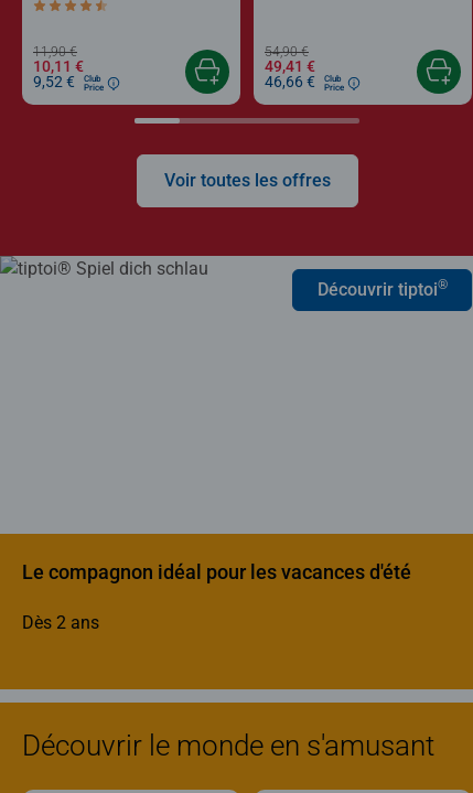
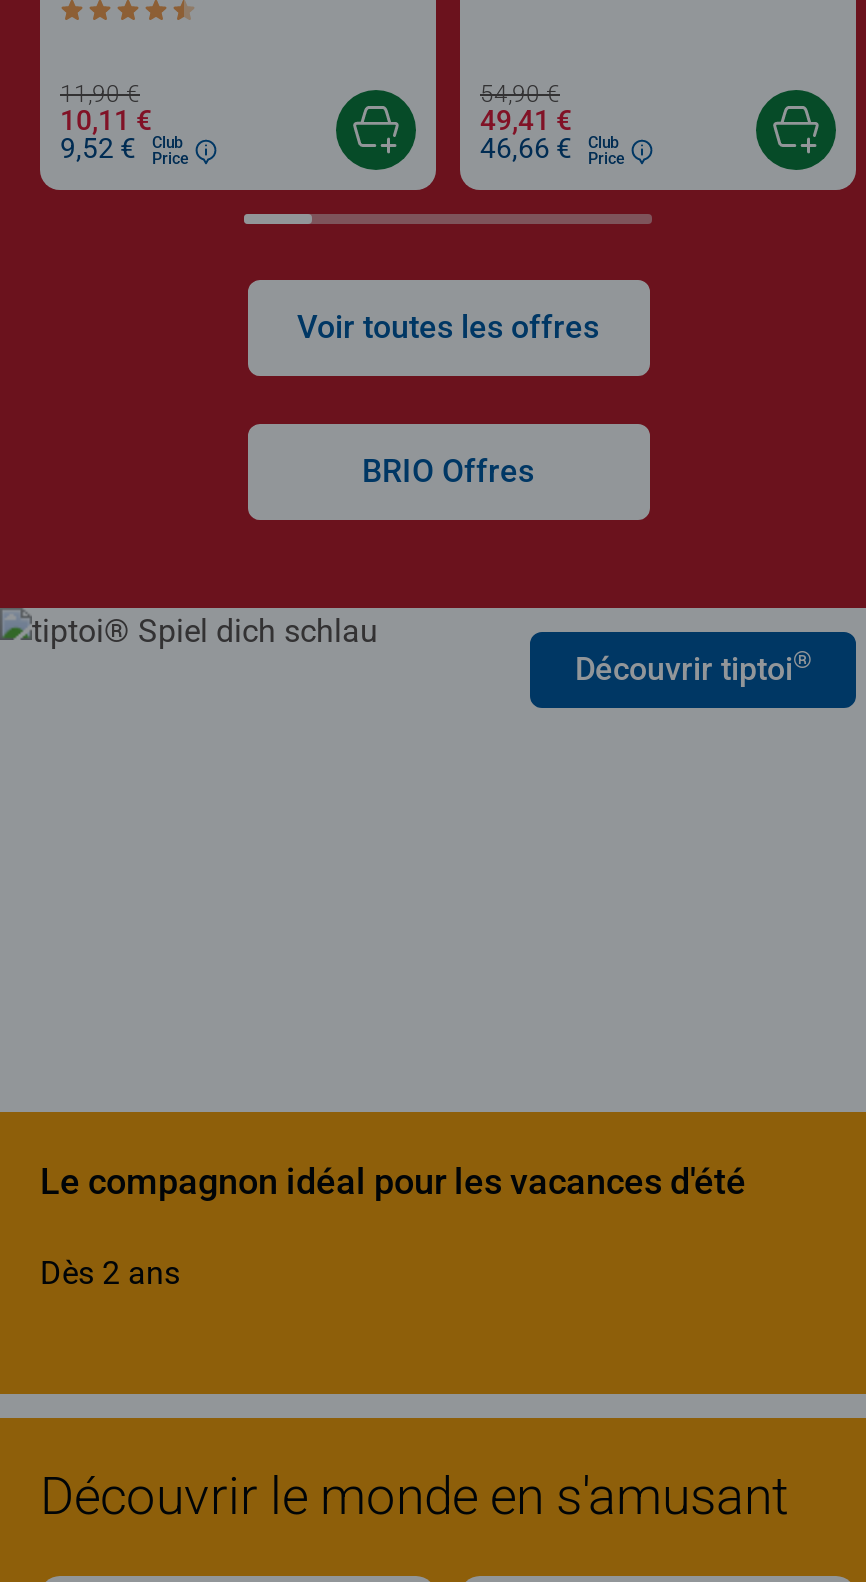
none -> [362,453,534,491] BRIO Offres

